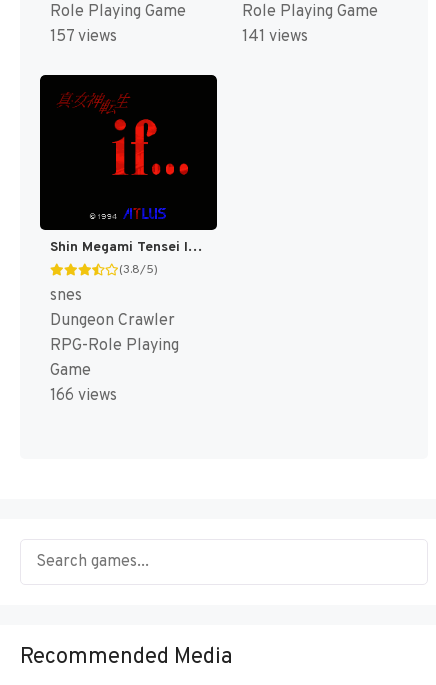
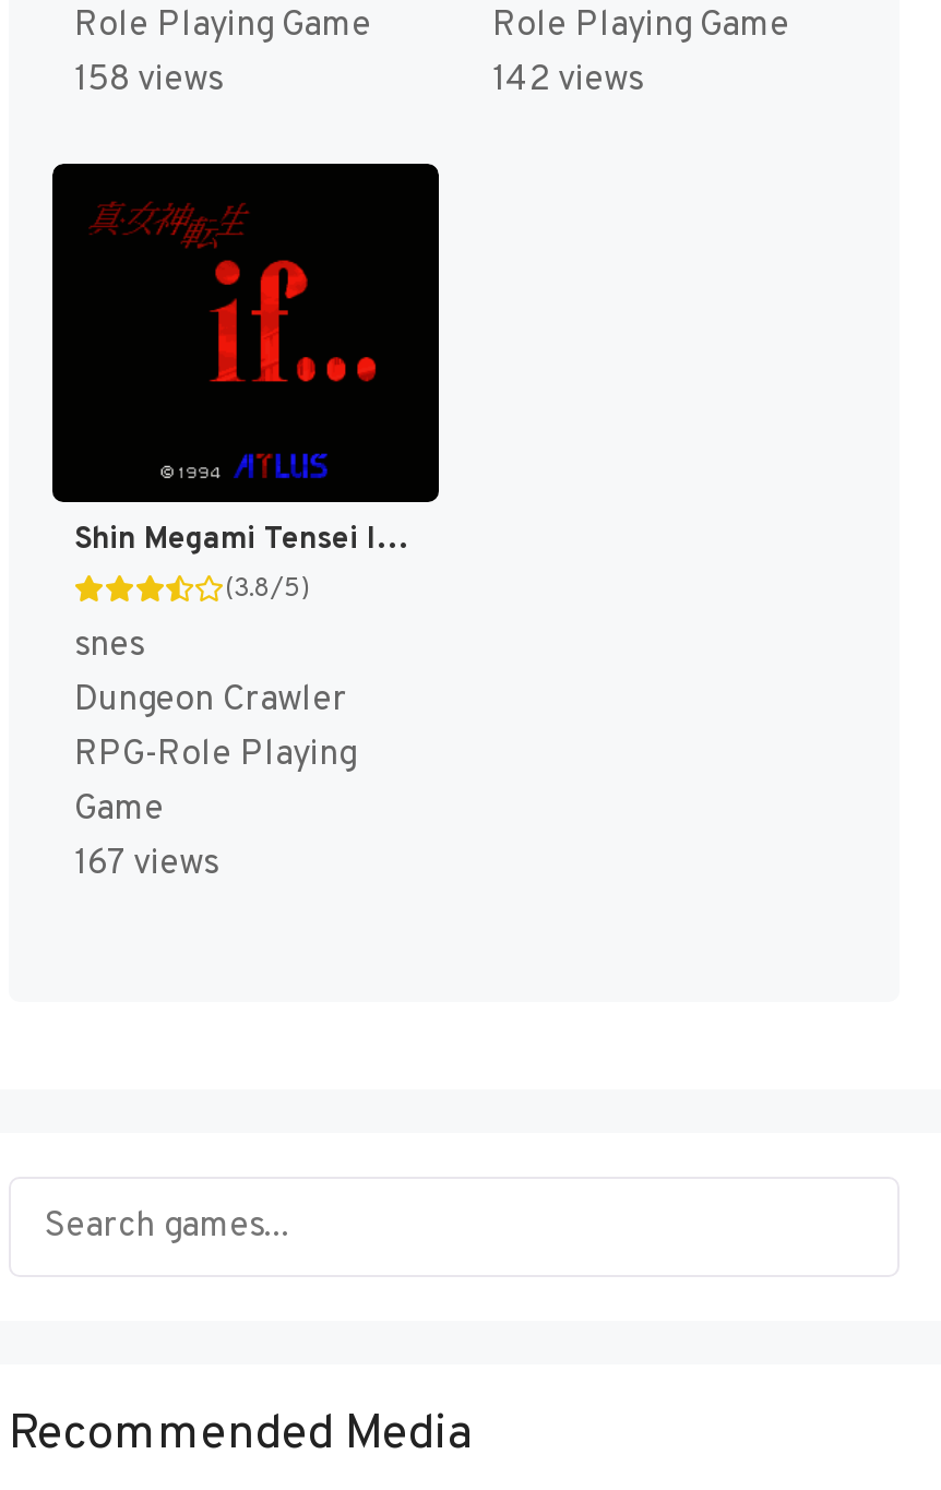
[50,27,117,47] 157 views -> [74,60,223,103] 158 views
[241,27,307,47] 141 views -> [492,60,643,103] 142 views
[50,386,117,406] 166 views -> [74,842,218,886] 167 views

